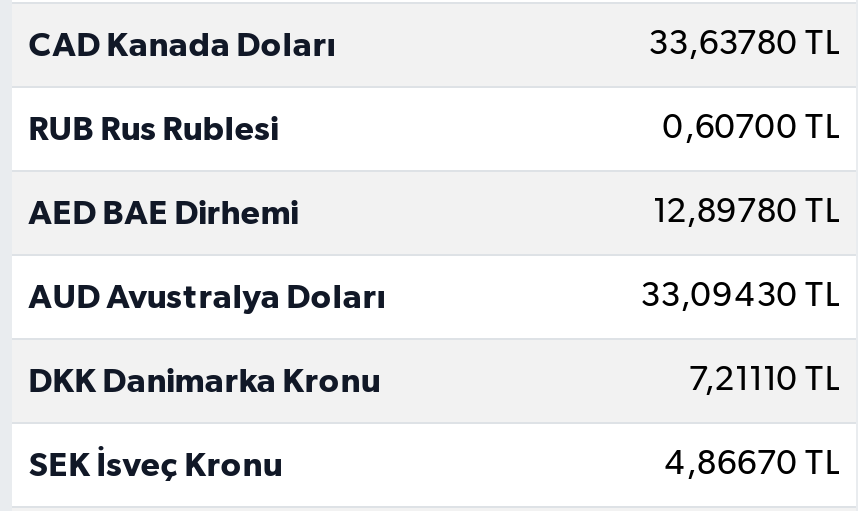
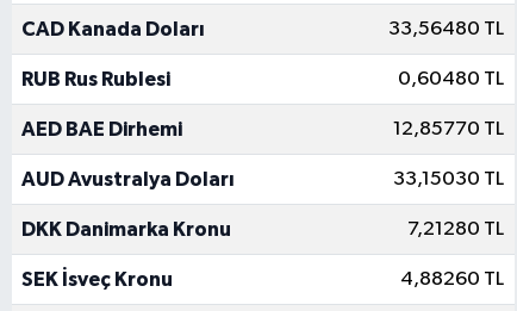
[648,27,838,61] 33,63780 TL -> [389,19,504,39] 33,56480 TL
[662,111,838,145] 0,60700 TL -> [398,69,504,89] 0,60480 TL
[652,195,838,229] 12,89780 TL -> [393,119,504,139] 12,85770 TL
[640,279,838,313] 33,09430 TL -> [393,169,504,189] 33,15030 TL
[688,363,838,397] 7,21110 TL -> [408,219,504,239] 7,21280 TL
[664,447,838,481] 4,86670 TL -> [400,269,504,289] 4,88260 TL

